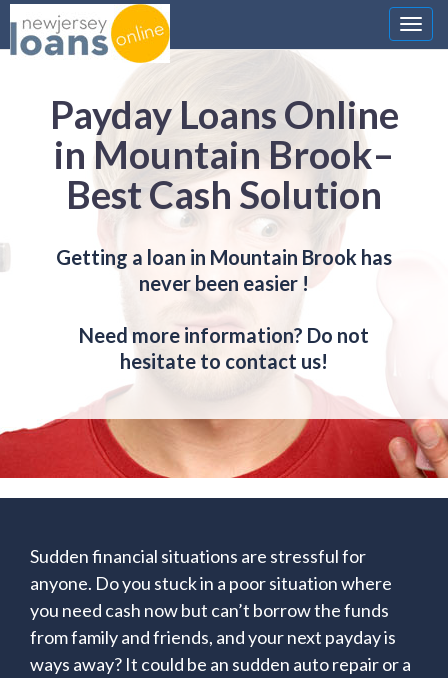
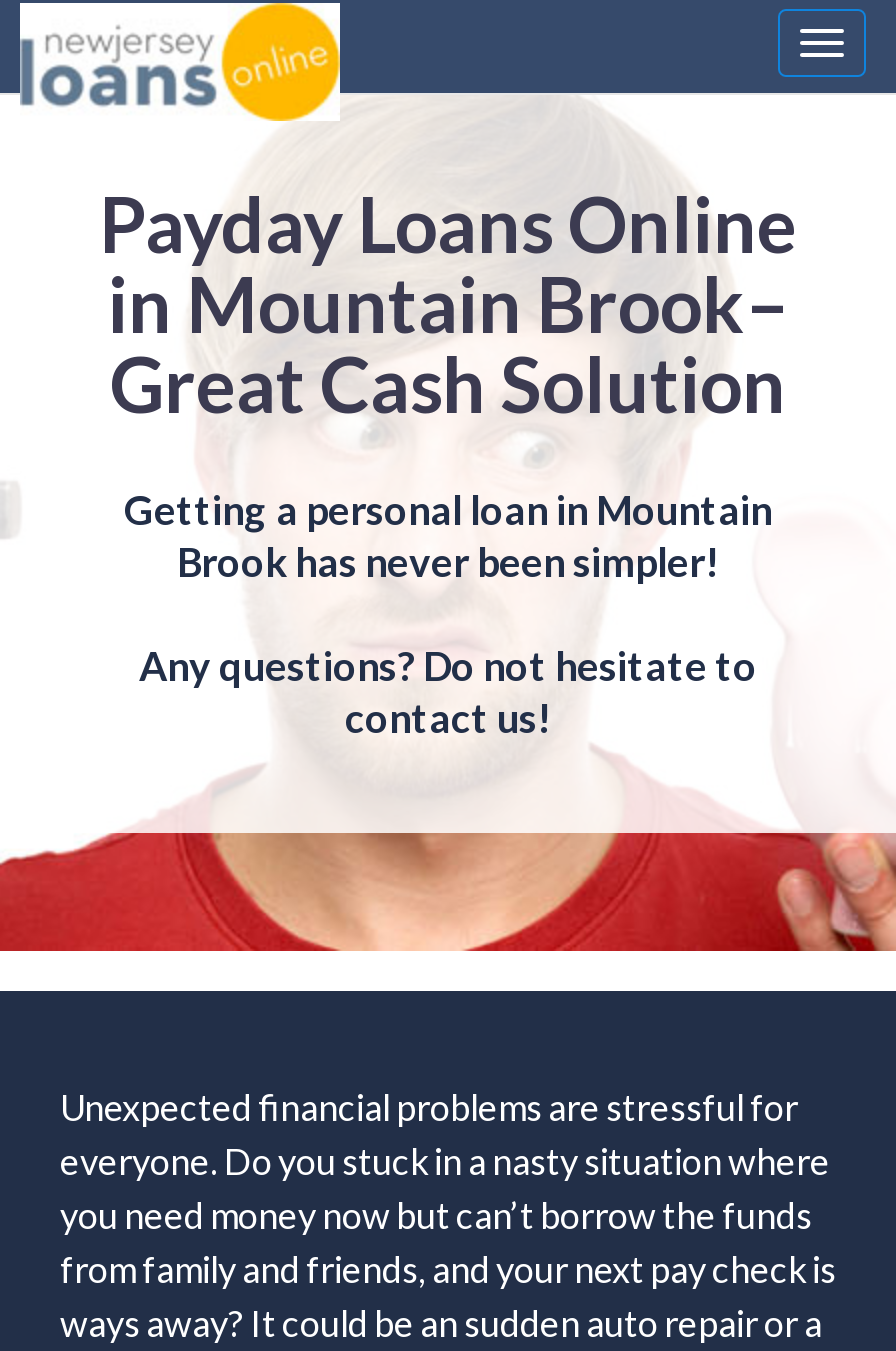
[66,171,382,217] Best Cash Solution -> [110,337,786,429] Great Cash Solution
[56,245,392,295] Getting a loan in Mountain Brook has | never been easier ! -> [124,485,772,585] Getting a personal loan in Mountain | Brook has never been simpler!
[79,323,369,373] Need more information? Do not | hesitate to contact us! -> [139,641,757,741] Any questions? Do not hesitate to | contact us!
[30,545,396,648] Sudden financial situations are stressful for | anyone. Do you stuck in a poor situation where | you need cash now but can’t borrow the funds | from family and friends, and your next payday is -> [60,1085,836,1291] Unexpected financial problems are stressful for | everyone. Do you stuck in a nasty situation where | you need money now but can’t borrow the funds | from family and friends, and your next pay check is

